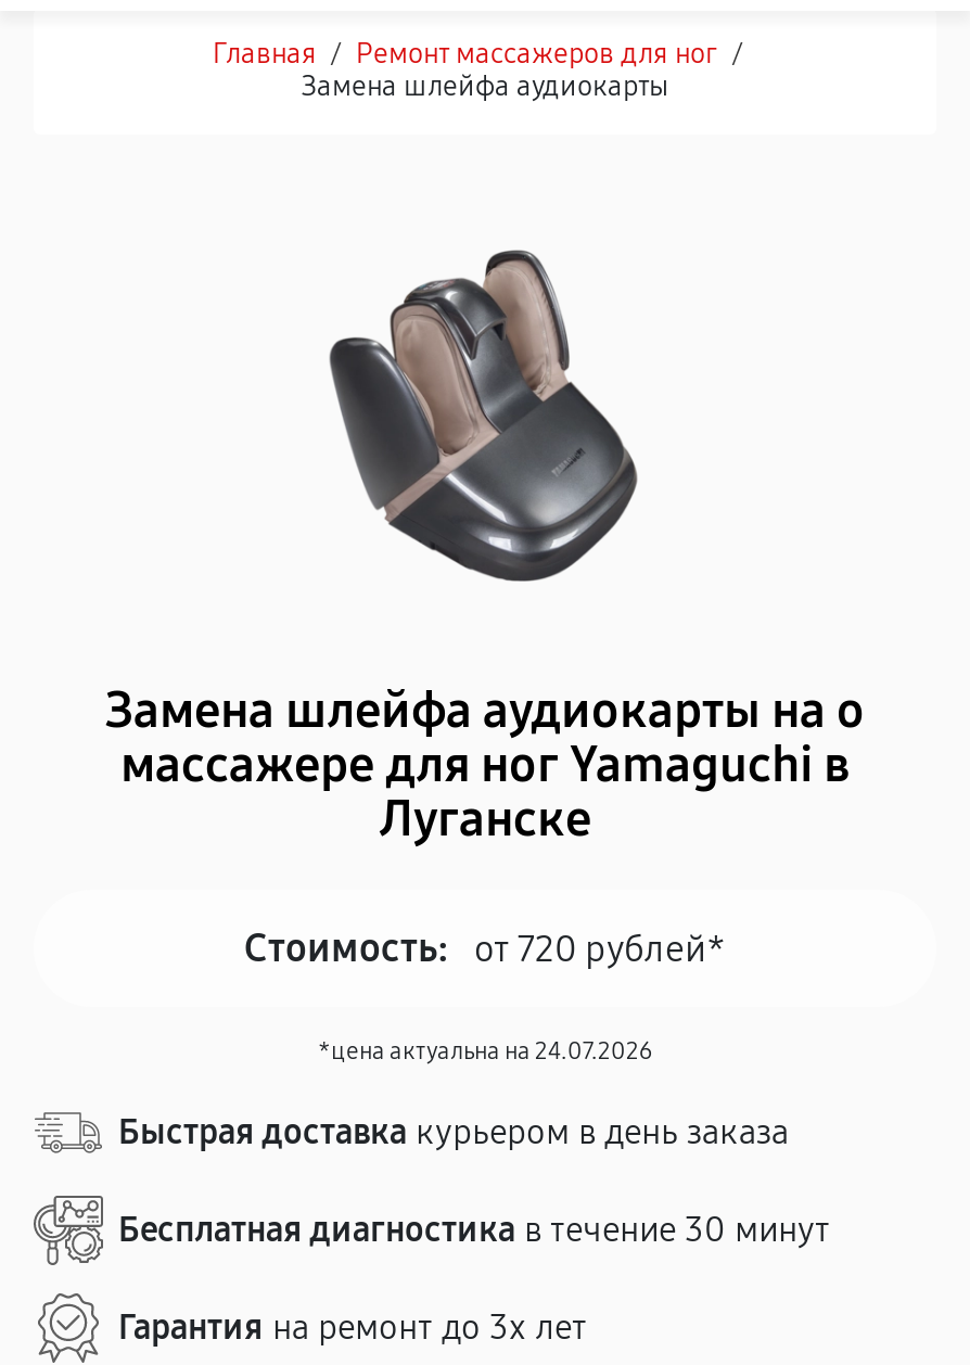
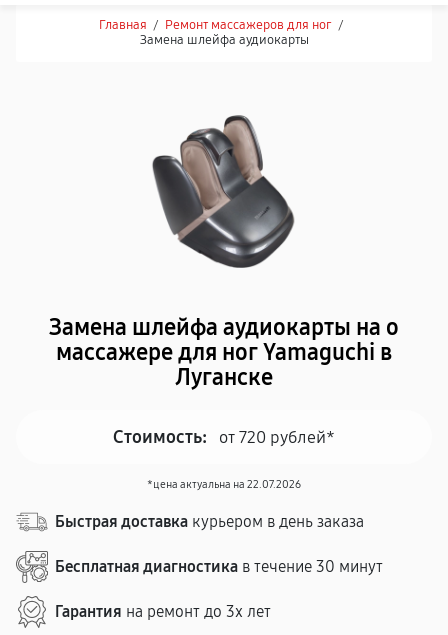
[318,1037,652,1066] *цена актуальна на 24.07.2026 -> [147,478,301,491] *цена актуальна на 22.07.2026

